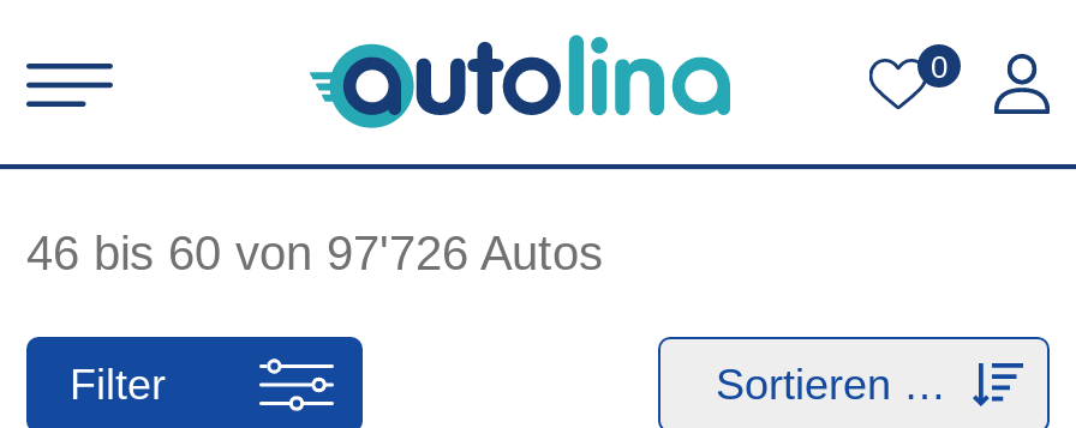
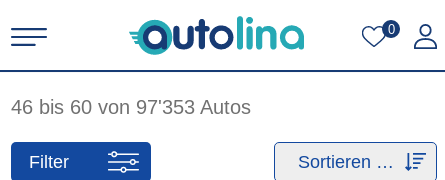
[26,227,603,279] 46 bis 60 von 97'726 Autos -> [11,96,251,118] 46 bis 60 von 97'353 Autos

